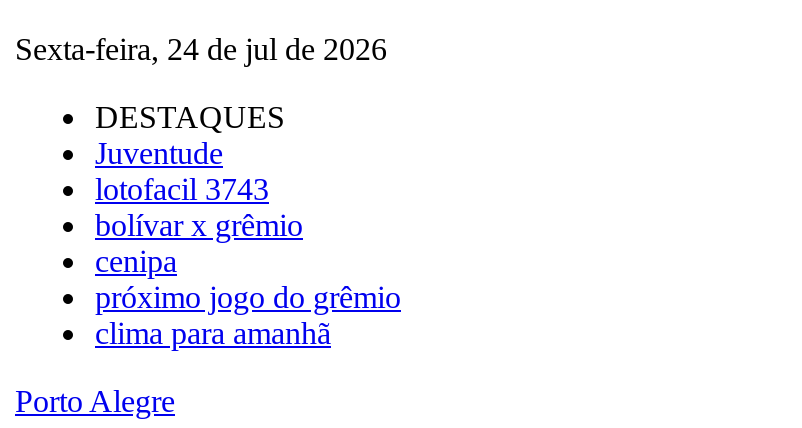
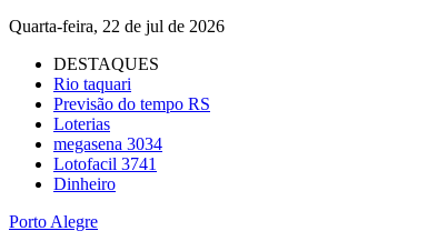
[15,32,387,66] Sexta-feira, 24 de jul de 2026 -> [9,17,225,36] Quarta-feira, 22 de jul de 2026
[95,136,401,350] Juventude | lotofacil 3743 | bolívar x grêmio | cenipa | próximo jogo do grêmio | clima para amanhã -> [53,74,210,193] Rio taquari | Previsão do tempo RS | Loterias | megasena 3034 | Lotofacil 3741 | Dinheiro

